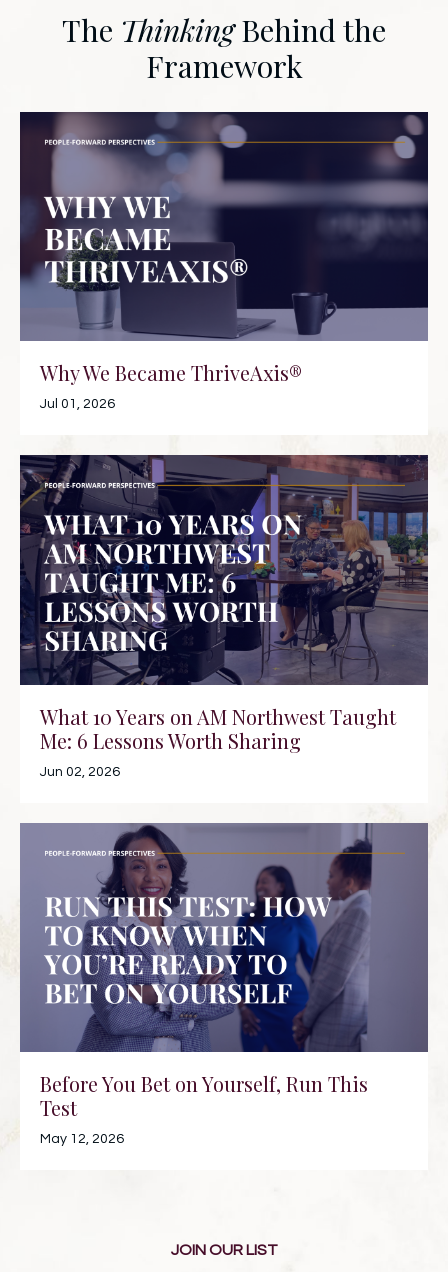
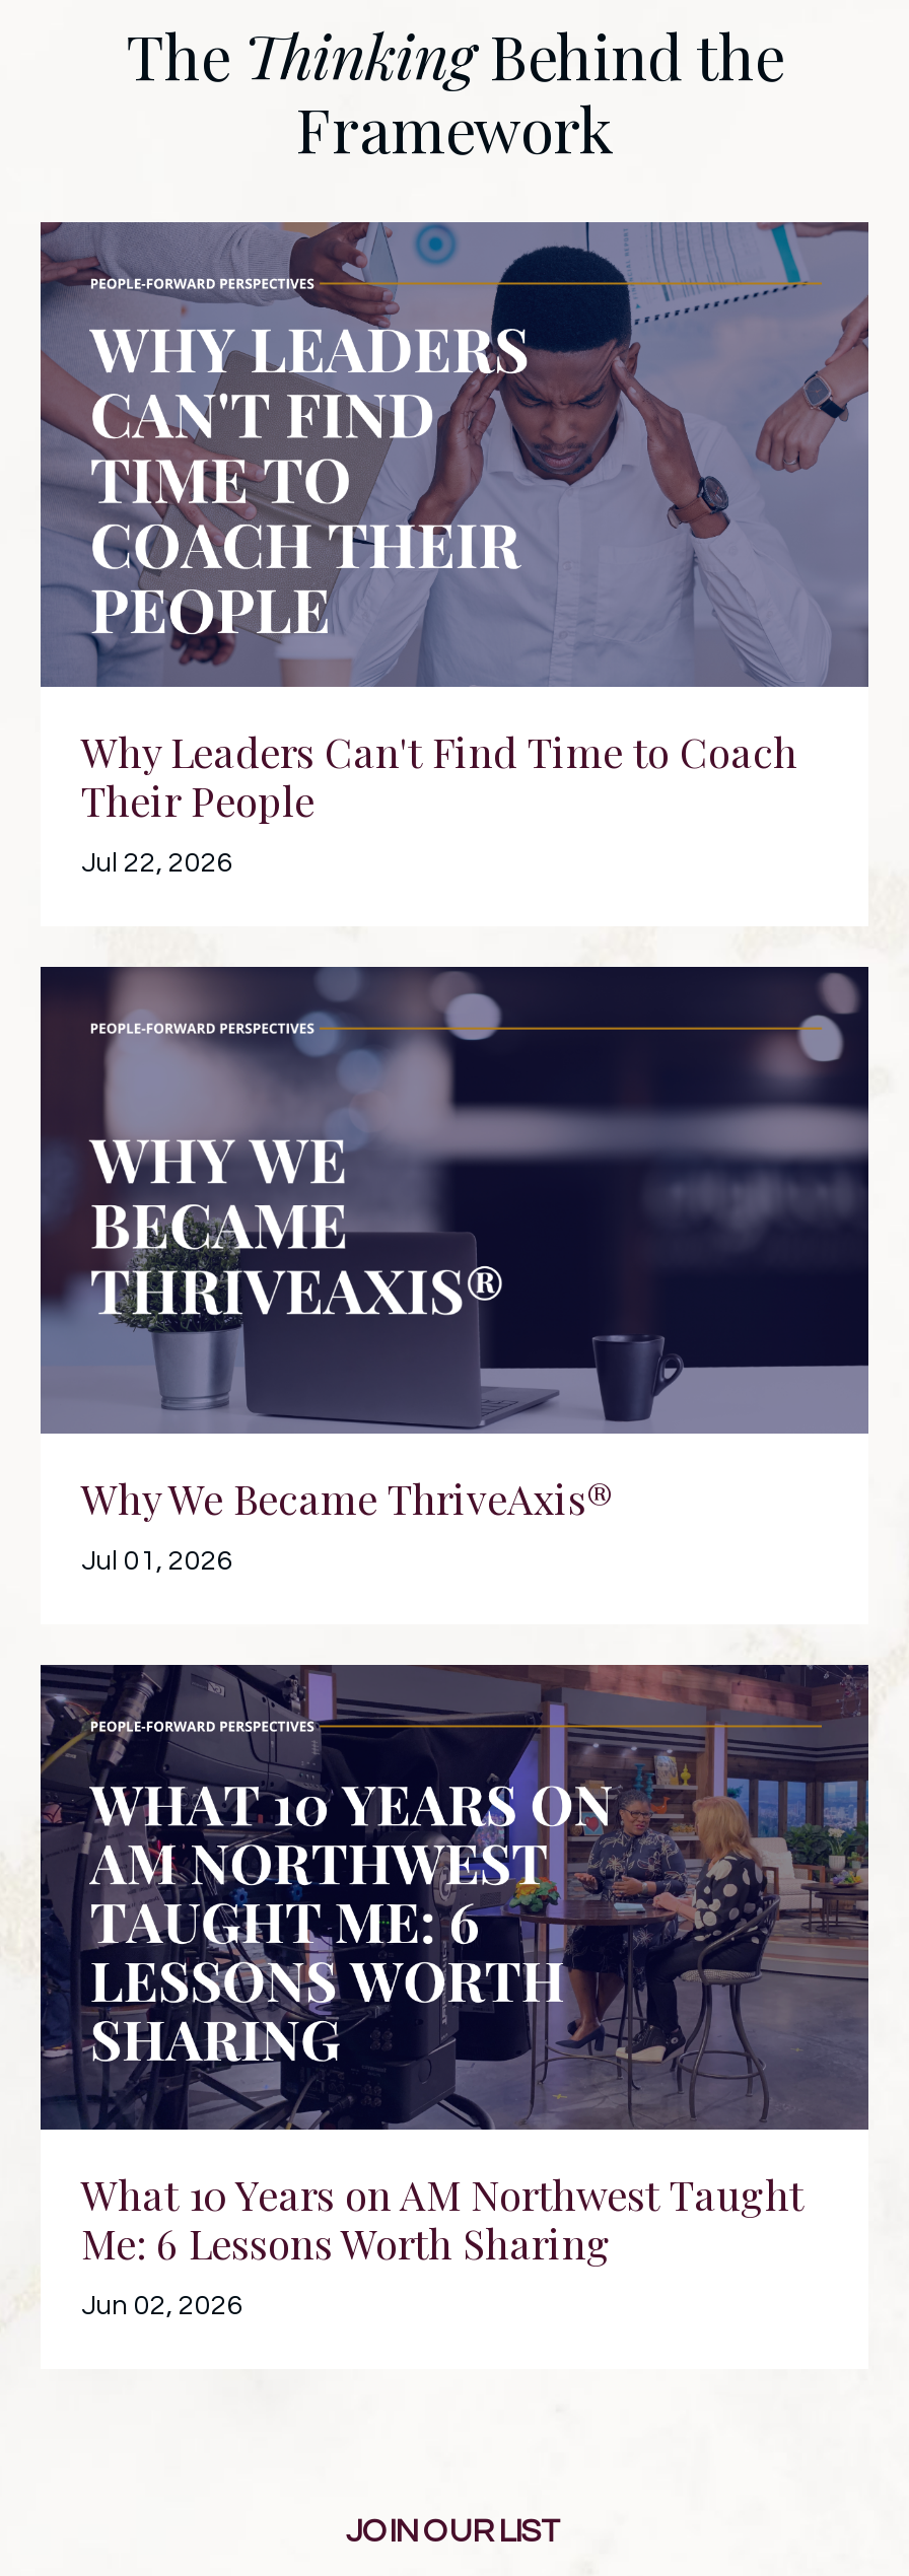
none -> [41,220,870,878] [image] | Why Leaders Can't Find Time to Coach | Their People | Jul 22, 2026
moved [20,98,396,779] -> [41,938,803,2321]: [image] | Why We Became ThriveAxis® | Jul 01, 2026 | What 10 Years on AM Northwest Taught | Me: 6 Lessons Worth Sharing | Jun 02, 2026
[20,823,428,1146] [image] | Before You Bet on Yourself, Run This | Test | May 12, 2026 -> none

